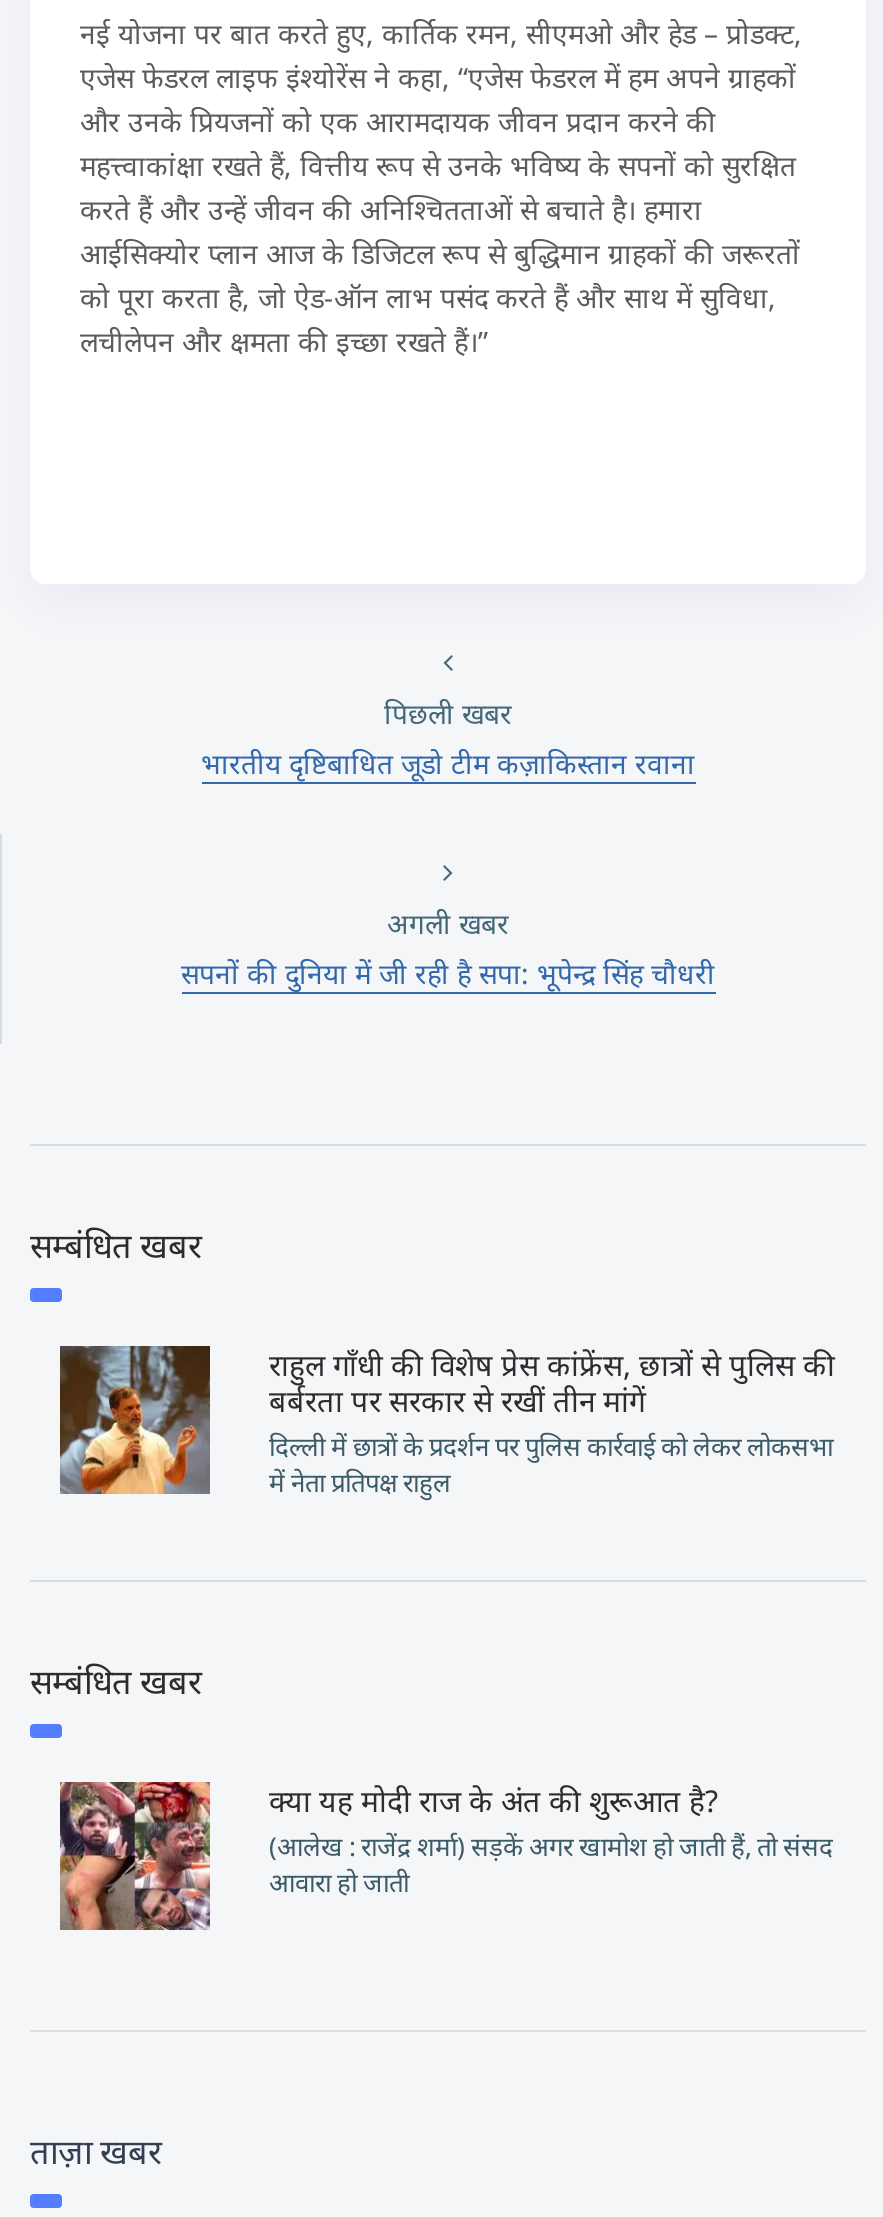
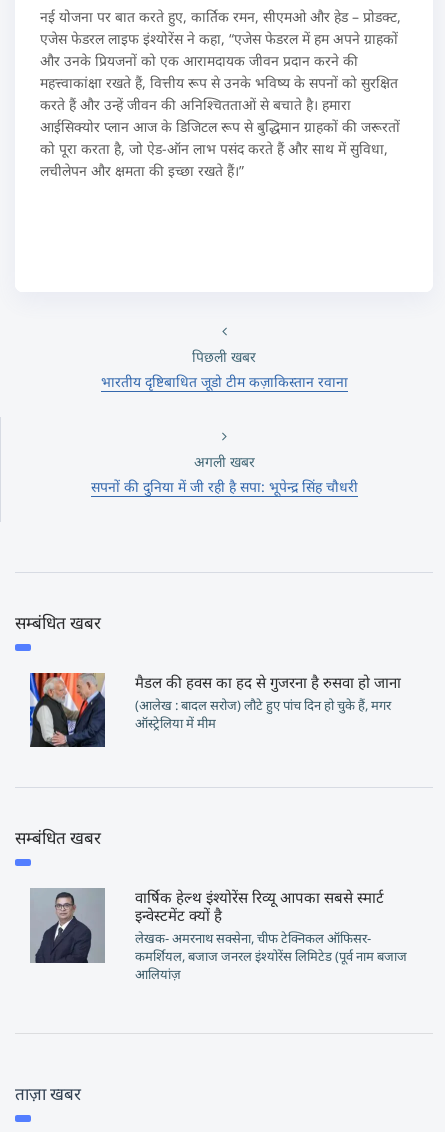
[58,1344,835,1500] [image] | राहुल गाँधी की विशेष प्रेस कांफ्रेंस, छात्रों से पुलिस की | बर्बरता पर सरकार से रखीं तीन मांगें | दिल्ली में छात्रों के प्रदर्शन पर पुलिस कार्रवाई को लेकर लोकसभा | में नेता प्रतिपक्ष राहुल -> [29,672,400,748] [image] | मैडल की हवस का हद से गुजरना है रुसवा हो जाना | (आलेख : बादल सरोज) लौटे हुए पांच दिन हो चुके हैं, मगर | ऑस्ट्रेलिया में मीम
[58,1780,833,1932] [image] | क्या यह मोदी राज के अंत की शुरूआत है? | (आलेख : राजेंद्र शर्मा) सड़कें अगर खामोश हो जाती हैं, तो संसद | आवारा हो जाती -> [30,887,406,983] [image] | वार्षिक हेल्थ इंश्योरेंस रिव्यू आपका सबसे स्मार्ट | इन्वेस्टमेंट क्यों है | लेखक- अमरनाथ सक्सेना, चीफ टेक्निकल ऑफिसर- | कमर्शियल, बजाज जनरल इंश्योरेंस लिमिटेड (पूर्व नाम बजाज | आलियांज़

